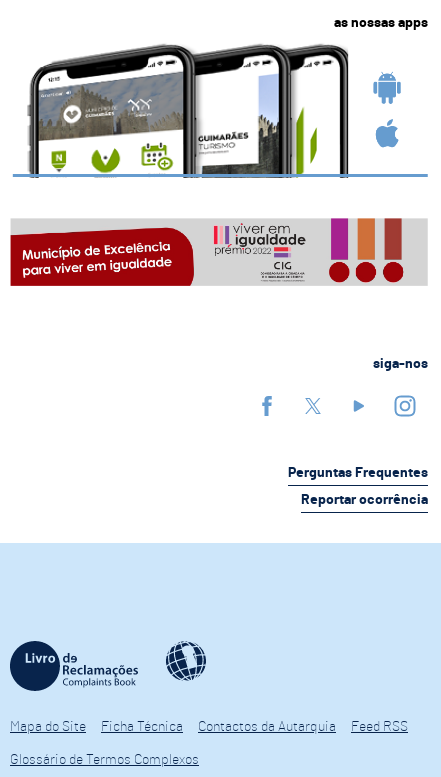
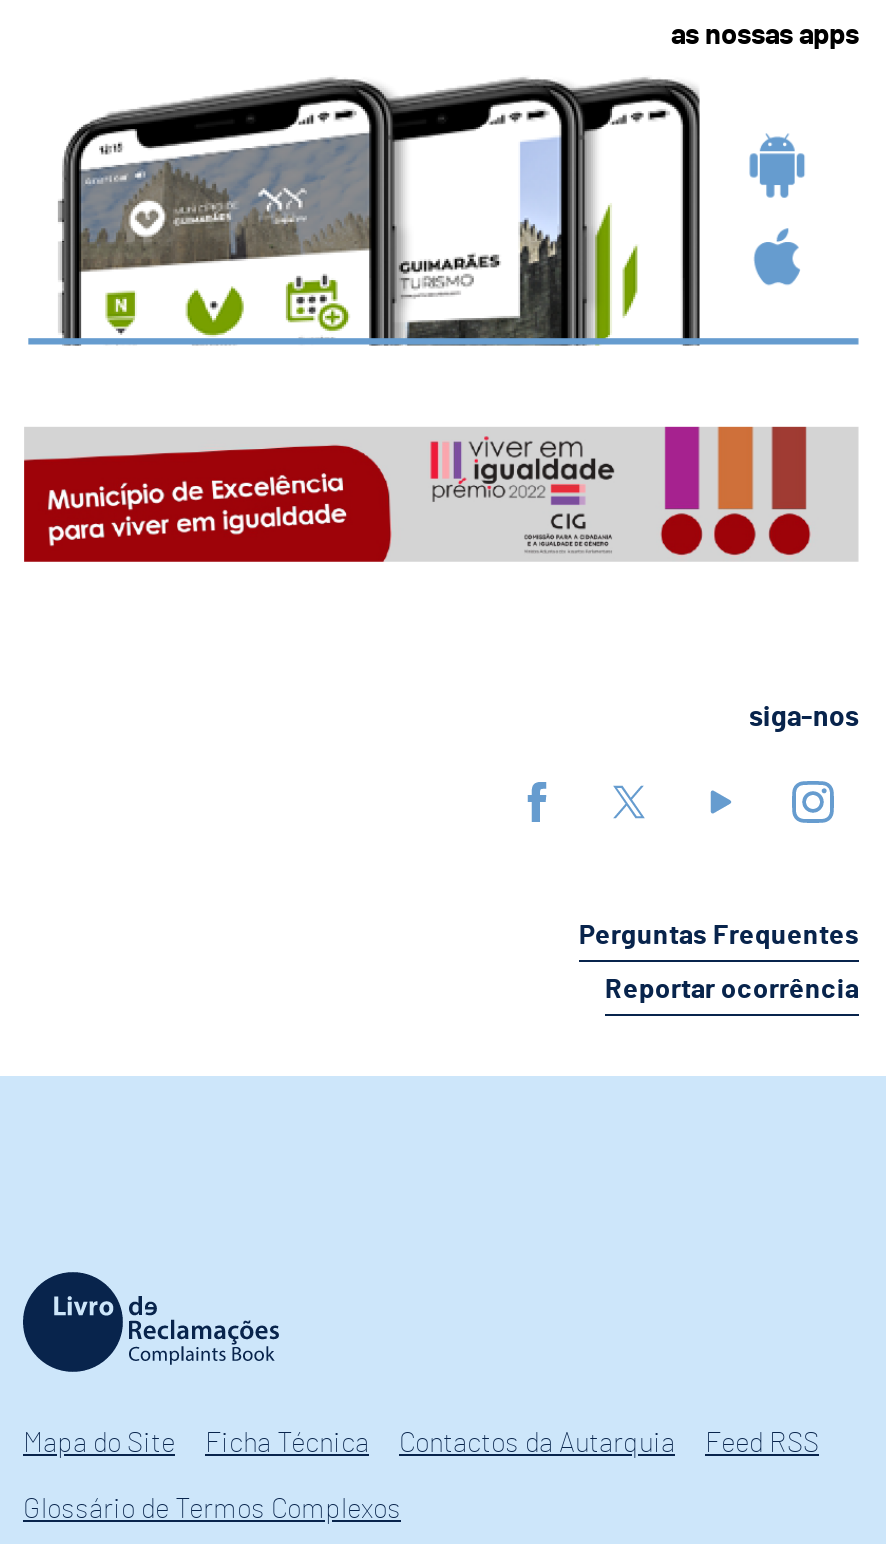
[165,641,207,681] [image] -> none

